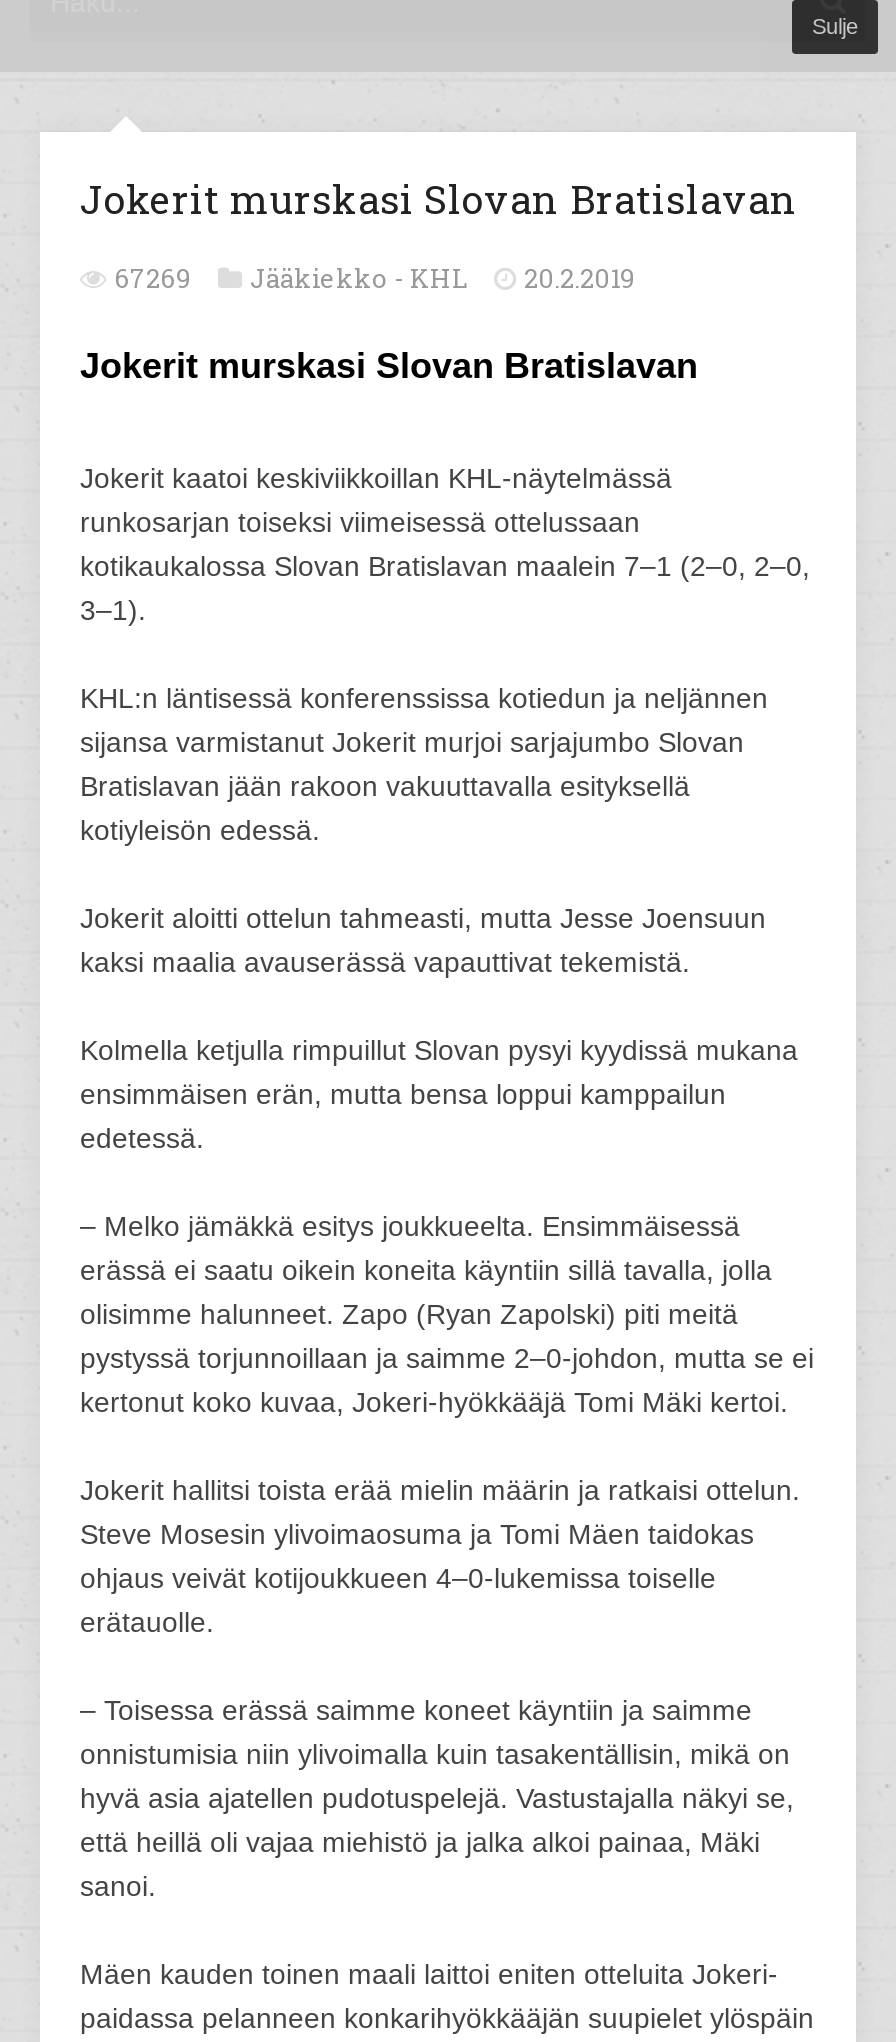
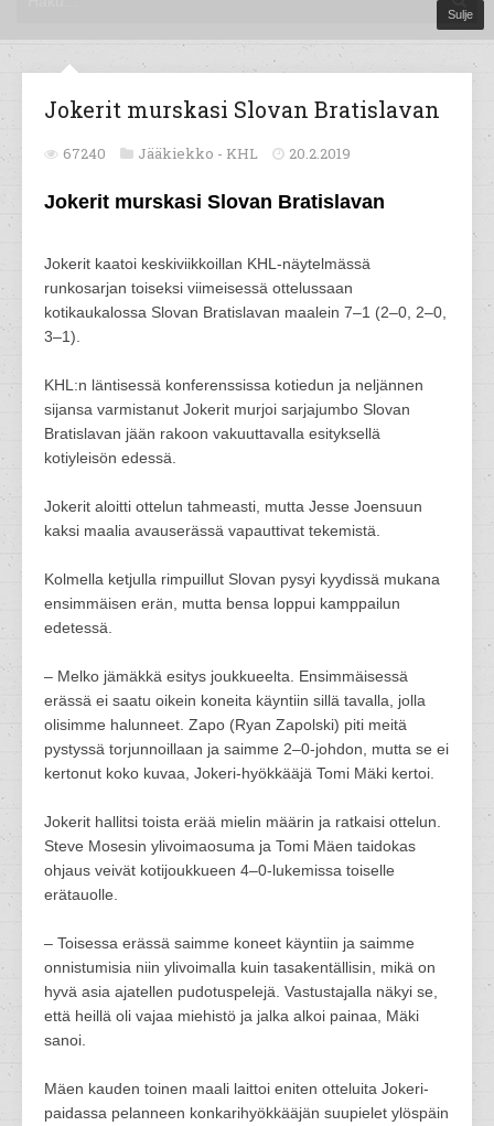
[114,260,636,296] 67269 Jääkiekko - KHL 20.2.2019 -> [63,143,351,163] 67240 Jääkiekko - KHL 20.2.2019

